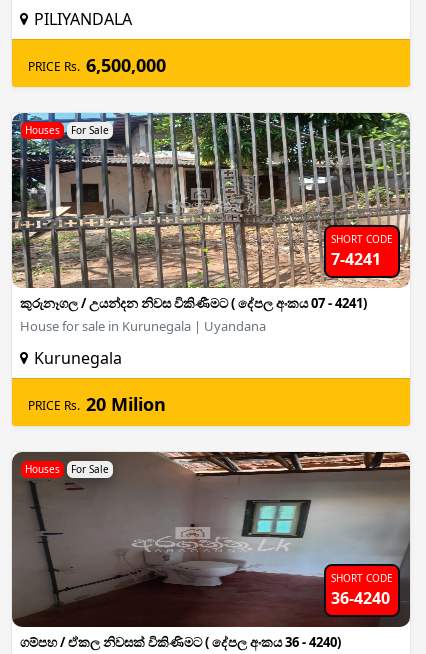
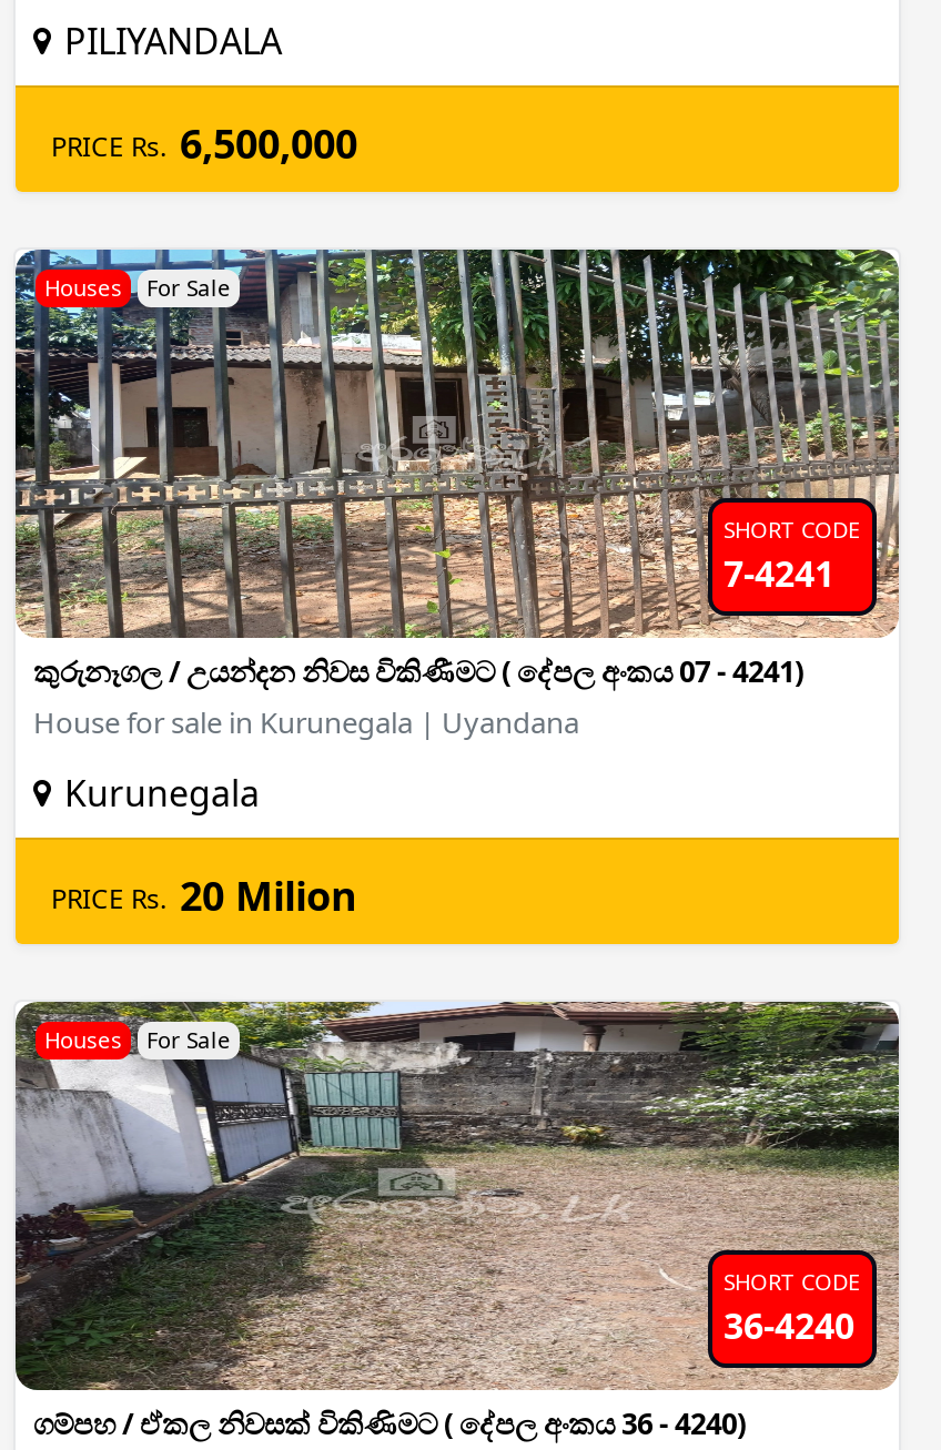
[12,451,411,628] [image] -> [16,1000,899,1392] [image]

